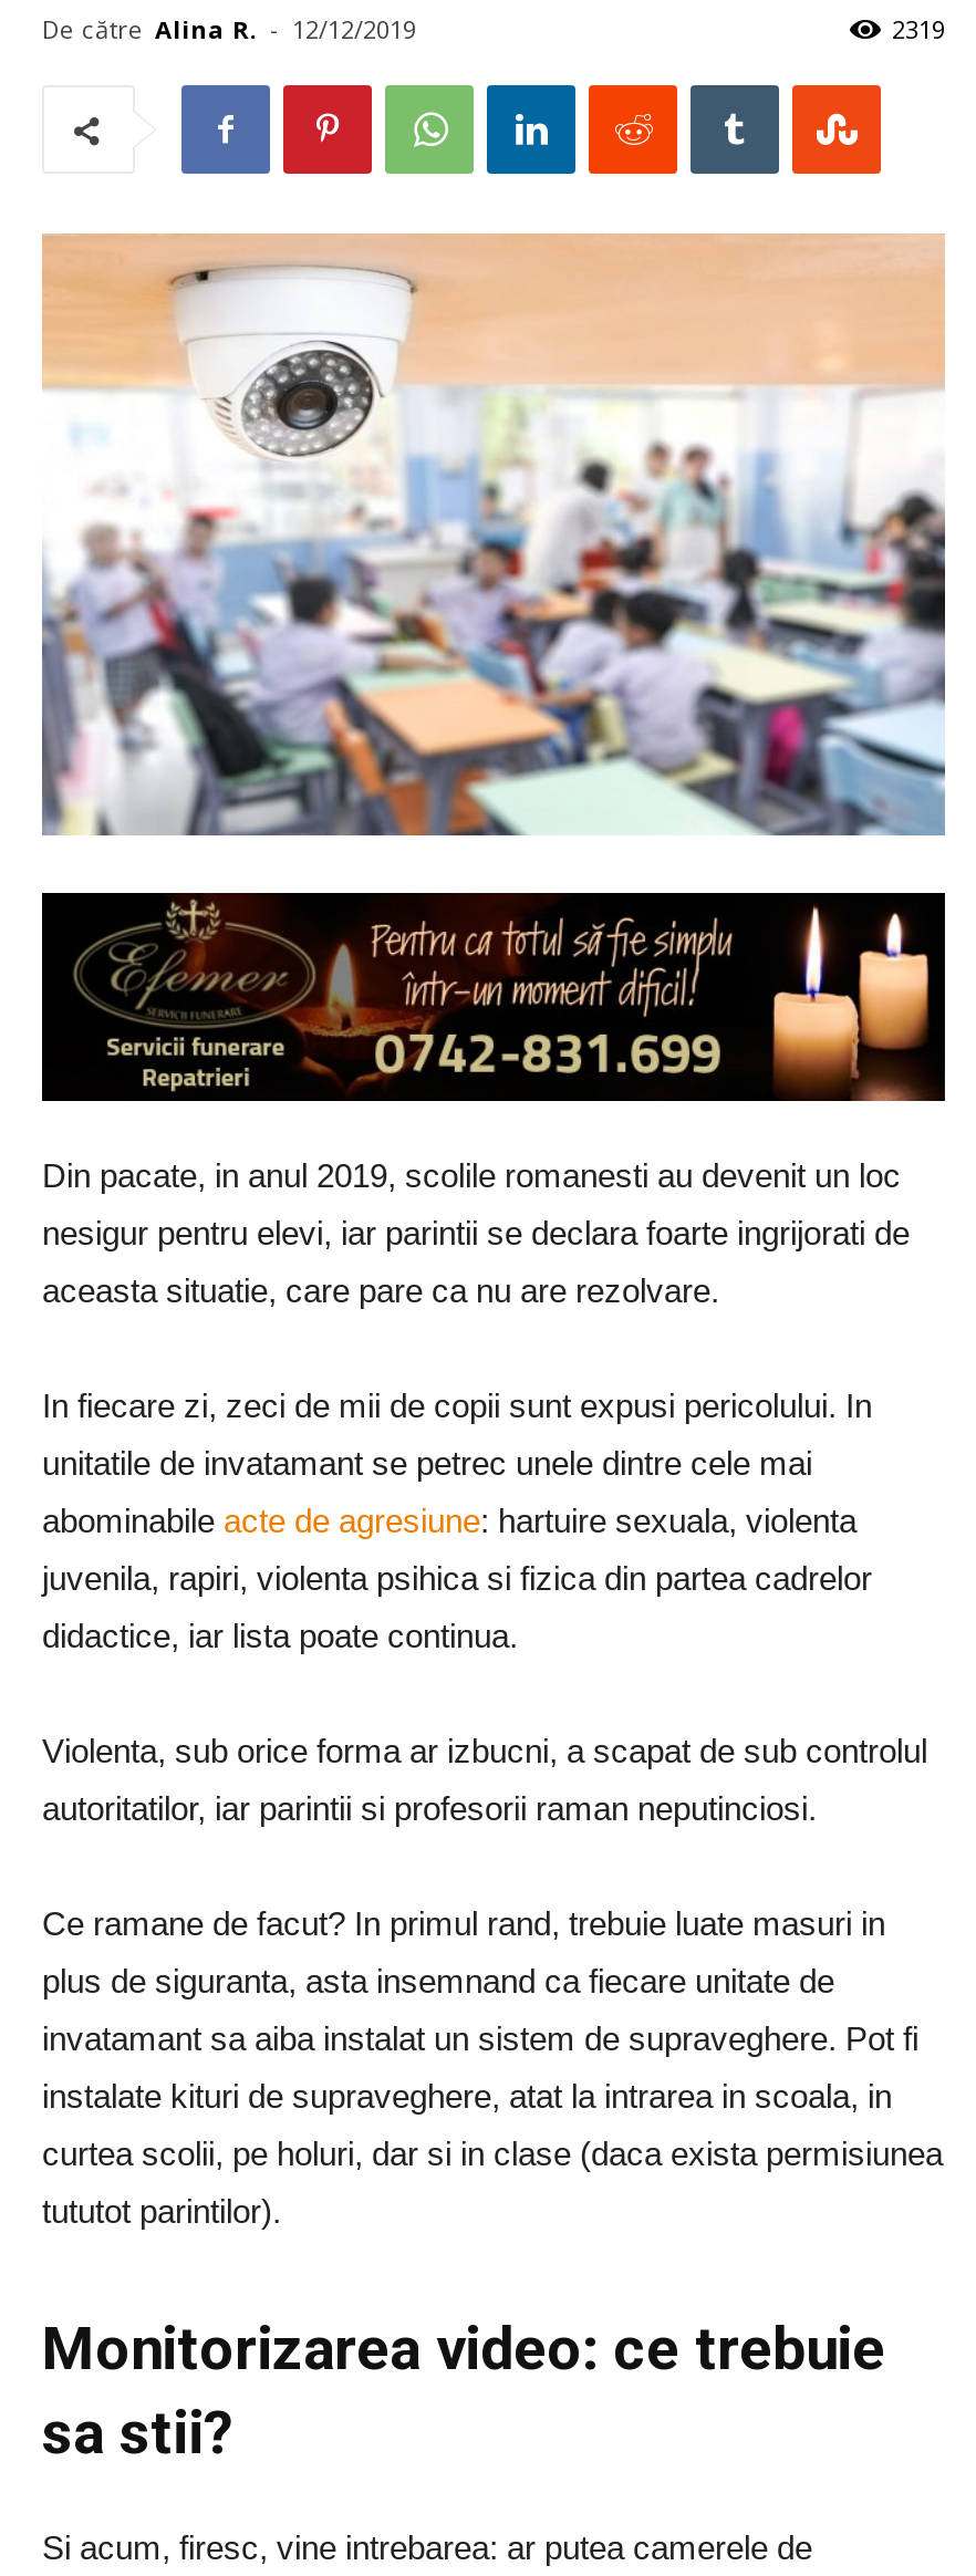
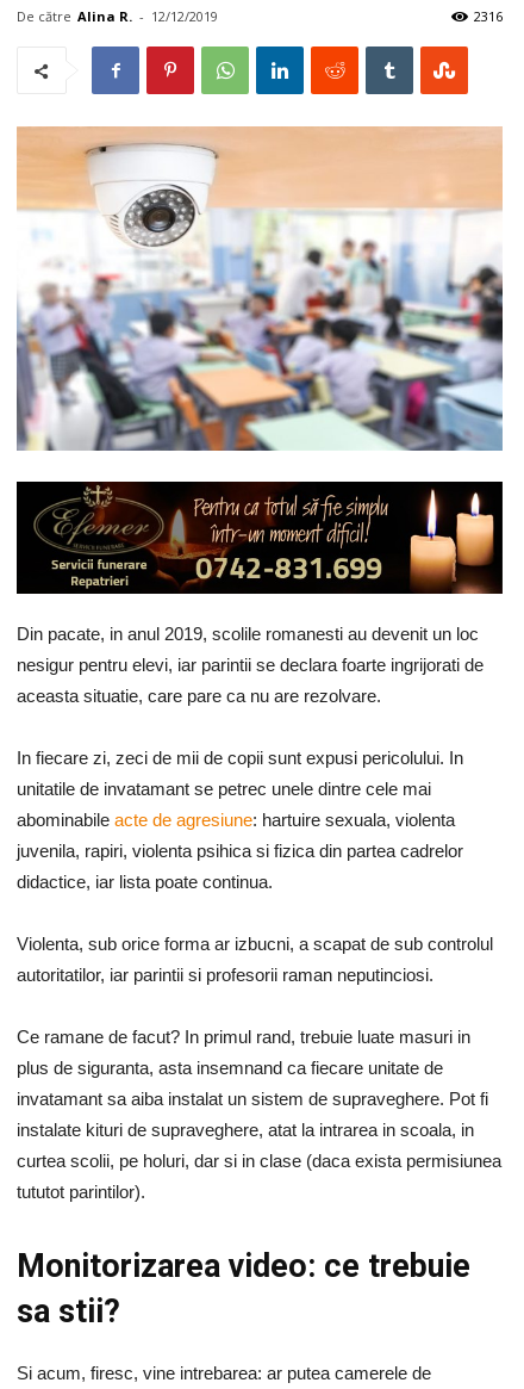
[892,12,945,45] 2319 -> [474,7,503,25] 2316

